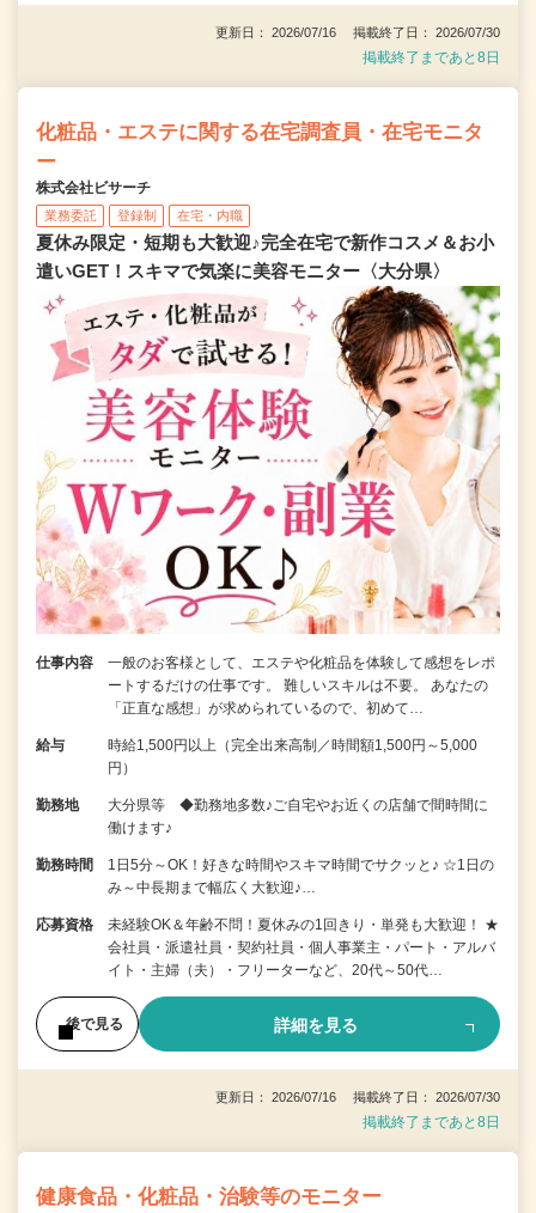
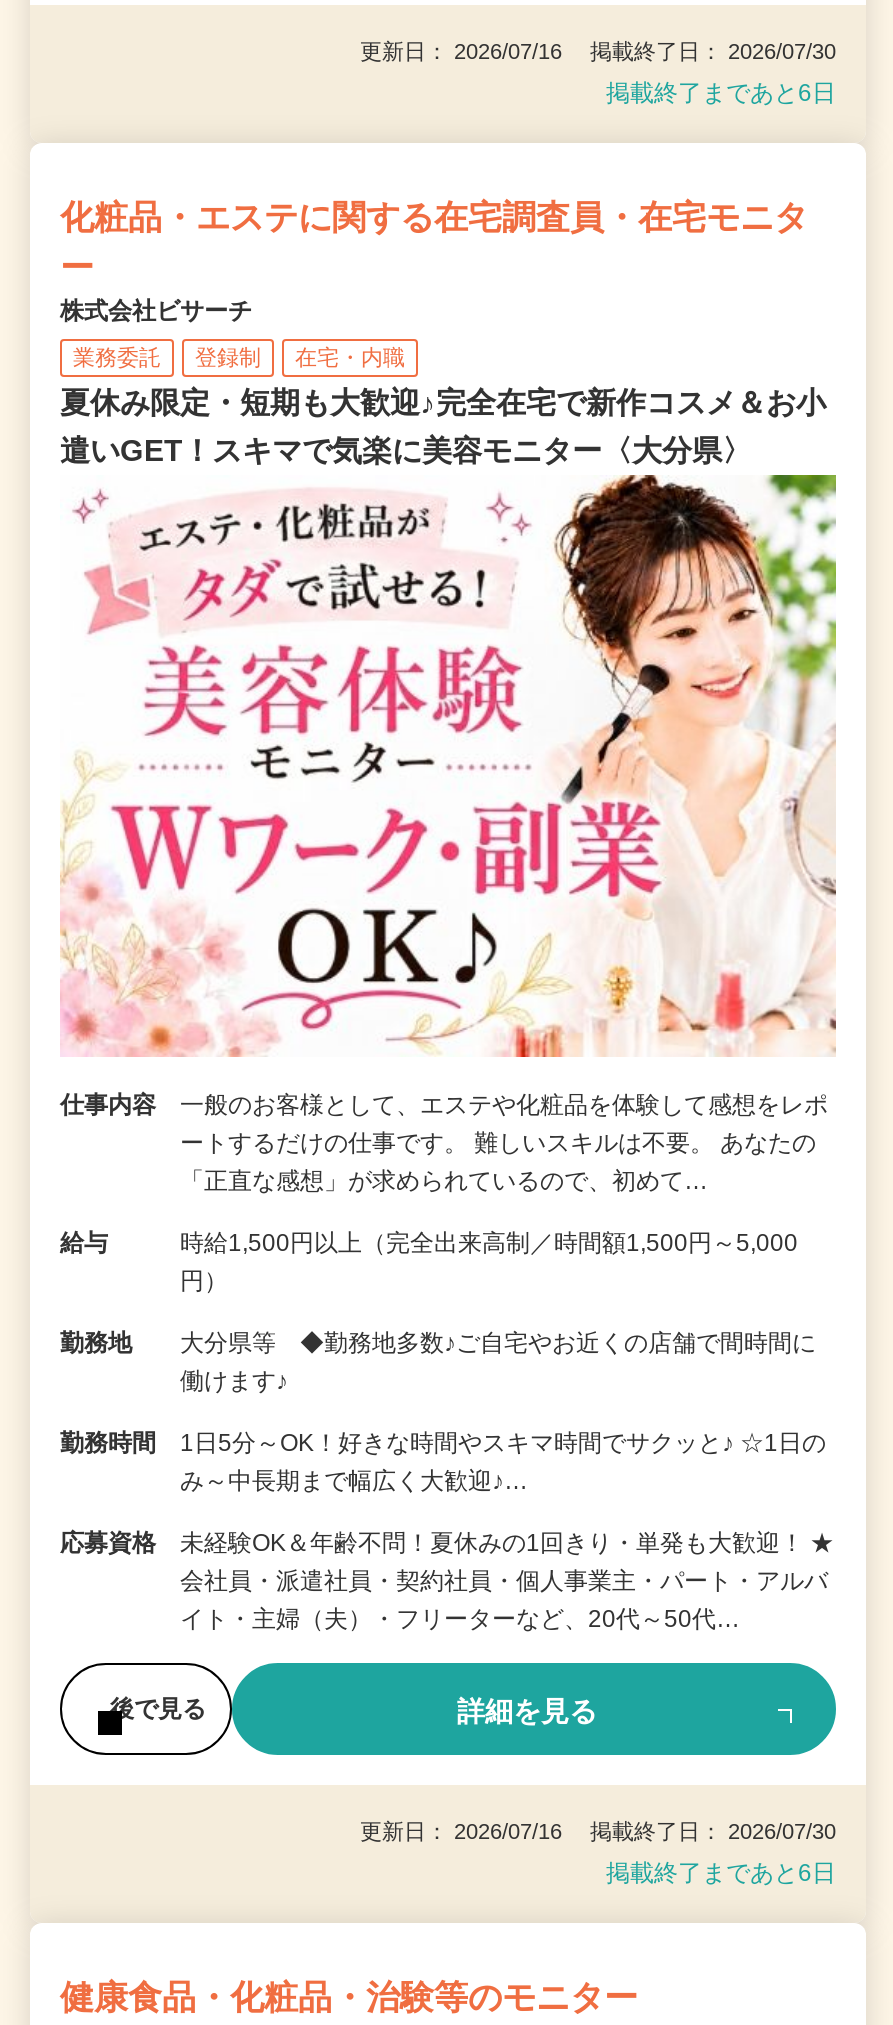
[363,49,500,66] 掲載終了まであと8日 -> [606,79,836,107] 掲載終了まであと6日
[363,1114,500,1131] 掲載終了まであと8日 -> [606,1860,836,1888] 掲載終了まであと6日

